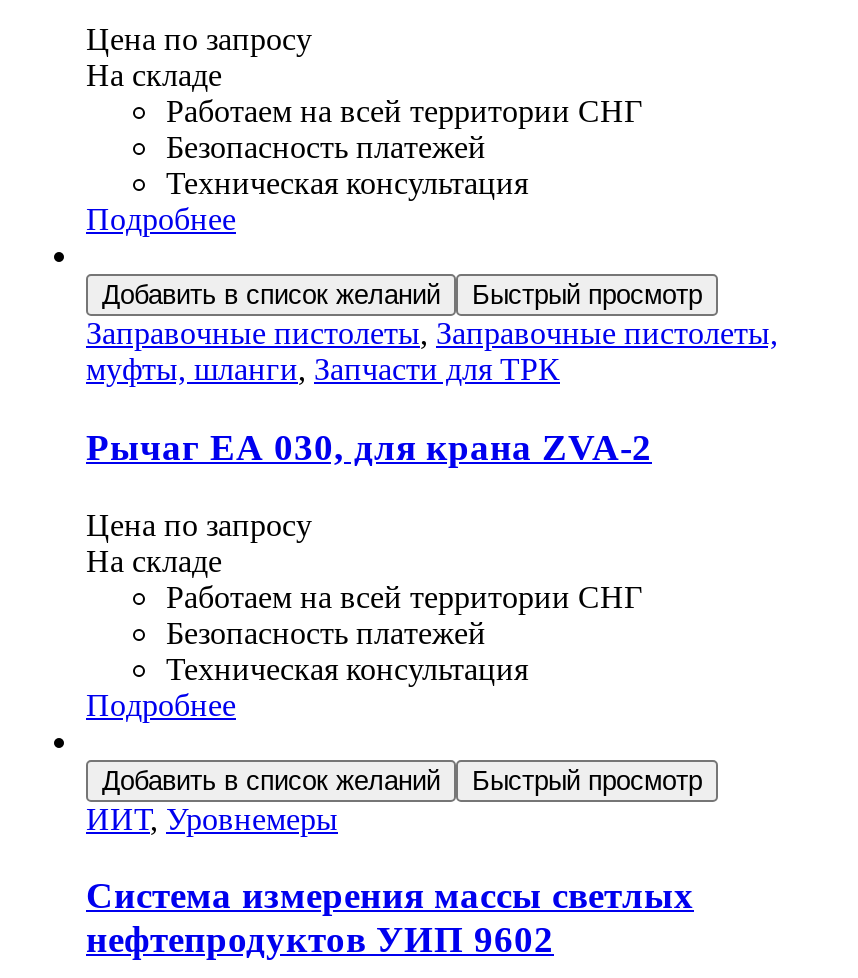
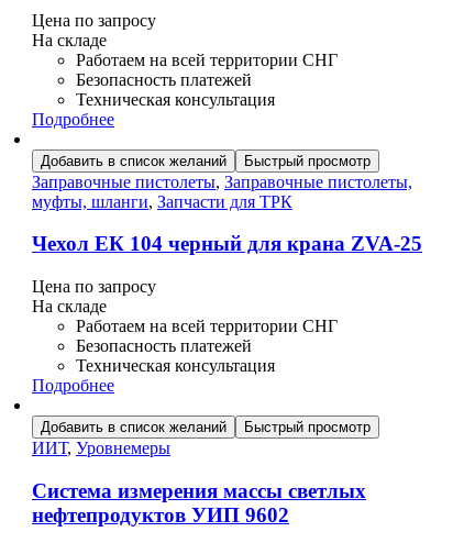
[86,426,652,468] Рычаг ЕА 030, для крана ZVA-2 -> [32,232,422,255] Чехол ЕК 104 черный для крана ZVA-25

